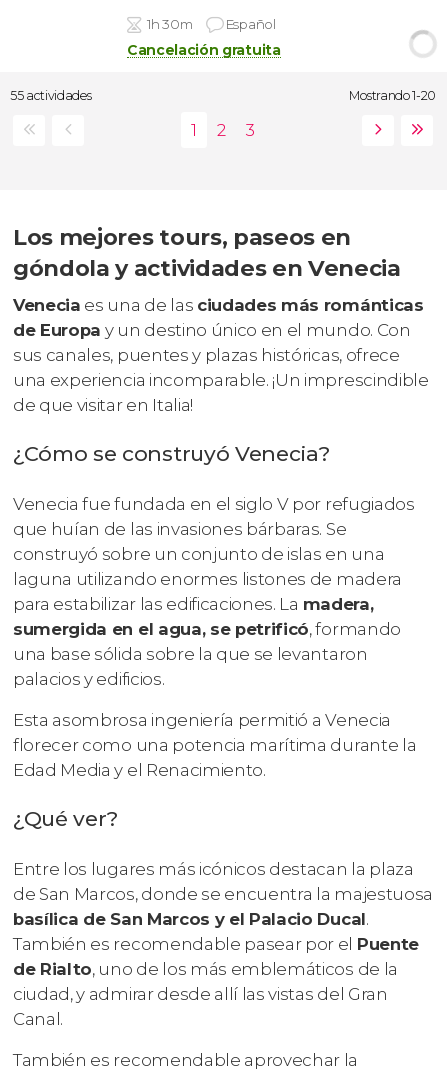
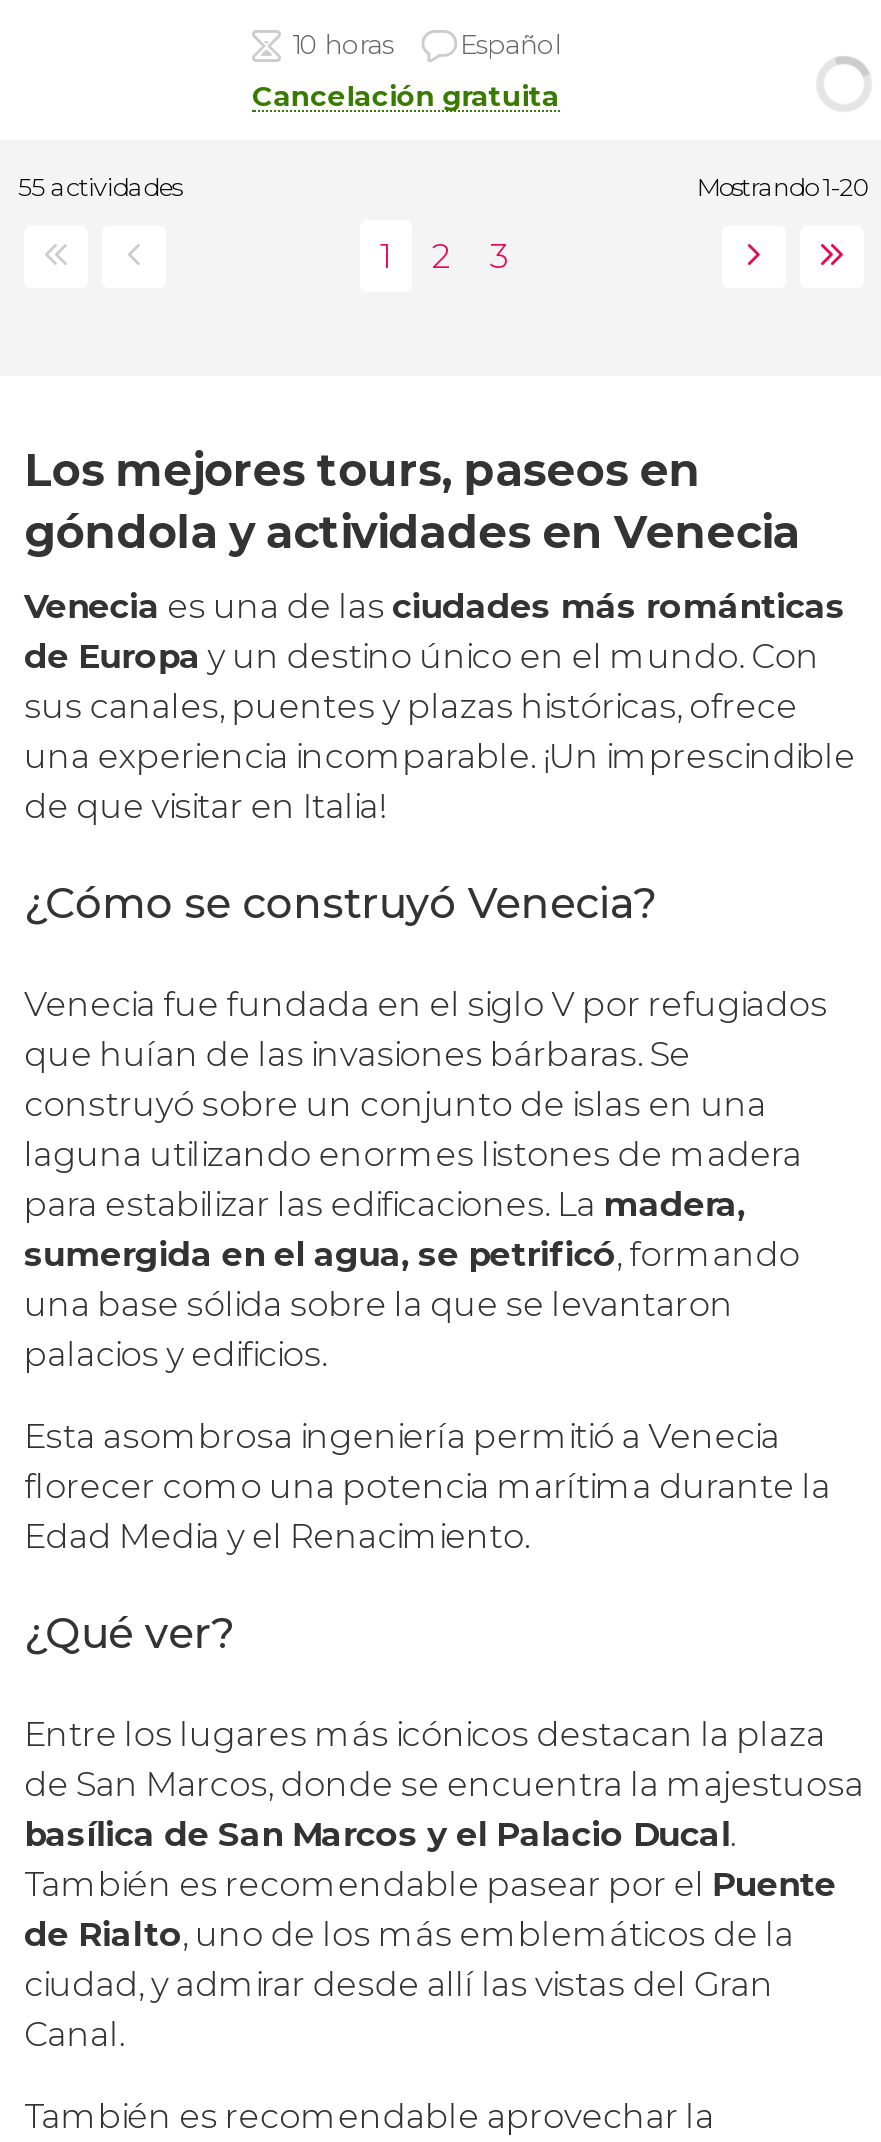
[147,16,192,32] 1h 30m -> [292,29,393,61] 10 horas

